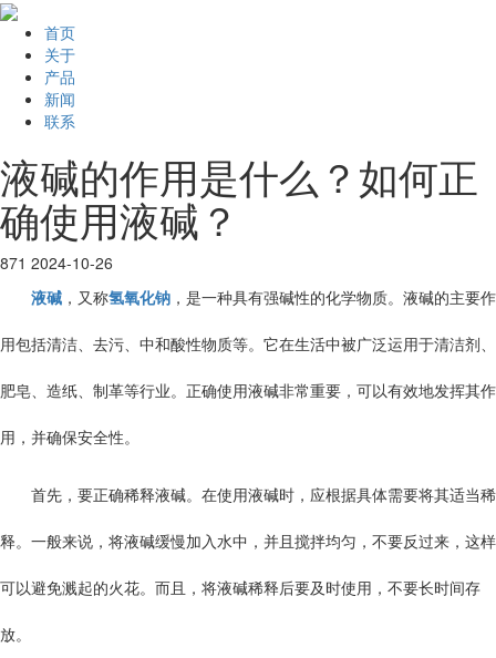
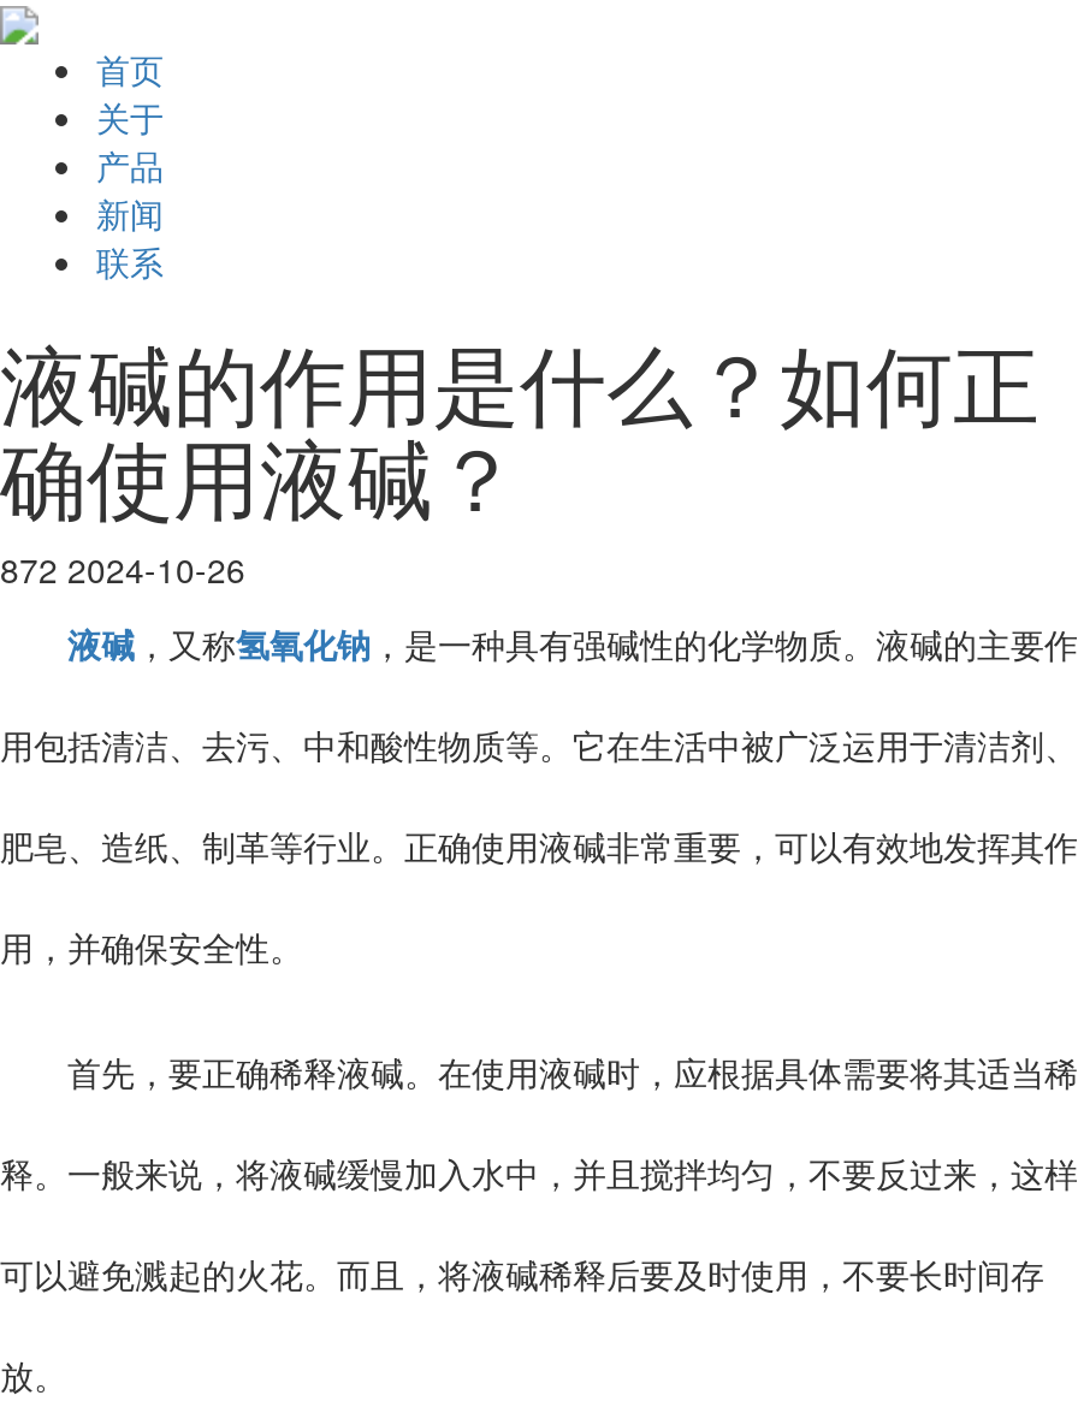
[0,252,113,274] 871 2024-10-26 -> [0,545,245,594] 872 2024-10-26

